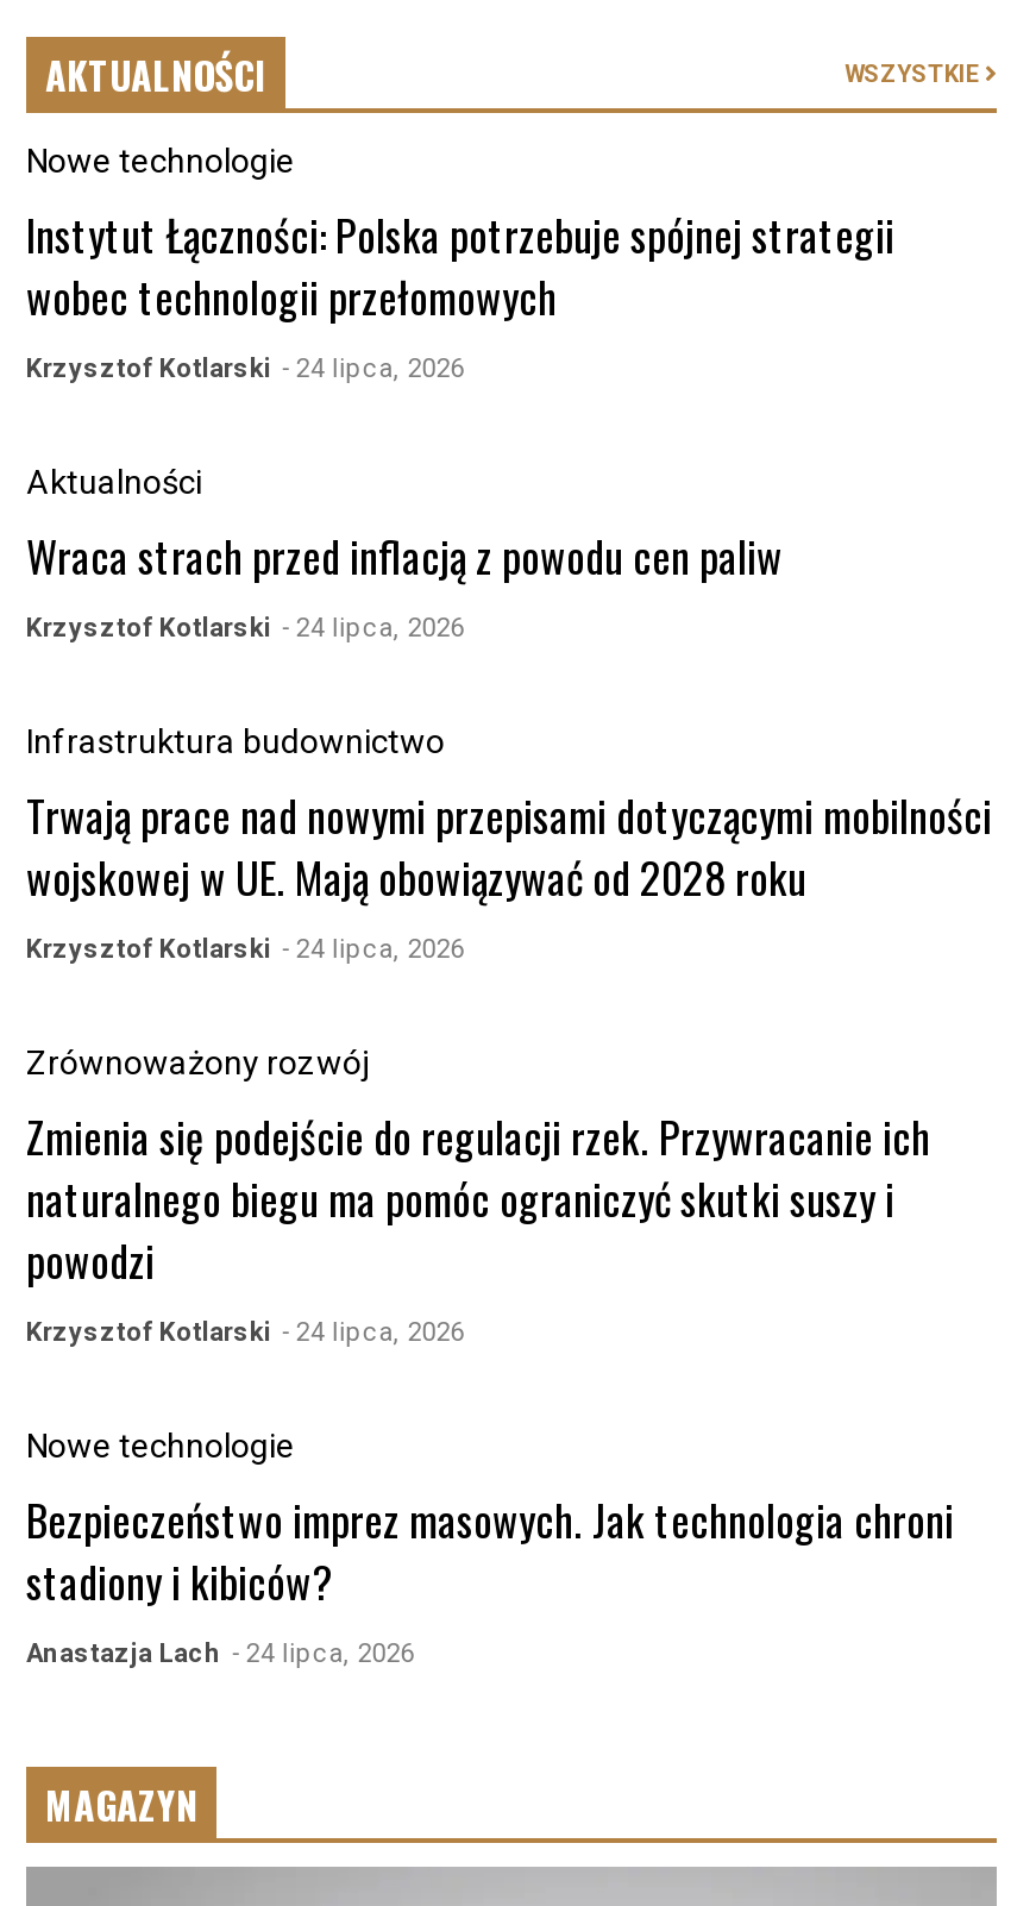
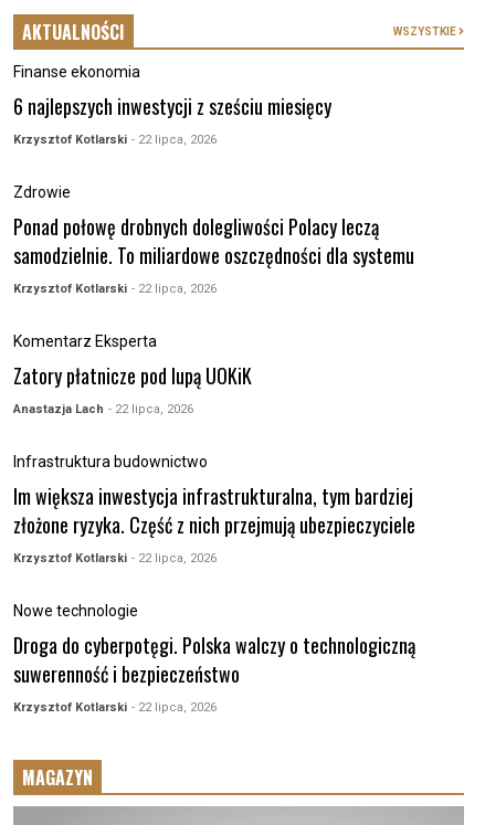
[26,141,894,643] Nowe technologie | Instytut Łączności: Polska potrzebuje spójnej strategii | wobec technologii przełomowych | Krzysztof Kotlarski - 24 lipca, 2026 | Aktualności | Wraca strach przed inflacją z powodu cen paliw | Krzysztof Kotlarski - 24 lipca, 2026 -> [13,63,414,416] Finanse ekonomia | 6 najlepszych inwestycji z sześciu miesięcy | Krzysztof Kotlarski - 22 lipca, 2026 | Zdrowie | Ponad połowę drobnych dolegliwości Polacy leczą | samodzielnie. To miliardowe oszczędności dla systemu | Krzysztof Kotlarski - 22 lipca, 2026 | Komentarz Eksperta | Zatory płatnicze pod lupą UOKiK | Anastazja Lach - 22 lipca, 2026
moved [26,721,445,760] -> [13,452,208,470]: Infrastruktura budownictwo
[26,783,992,1347] Trwają prace nad nowymi przepisami dotyczącymi mobilności | wojskowej w UE. Mają obowiązywać od 2028 roku | Krzysztof Kotlarski - 24 lipca, 2026 | Zrównoważony rozwój | Zmienia się podejście do regulacji rzek. Przywracanie ich | naturalnego biegu ma pomóc ograniczyć skutki suszy i | powodzi | Krzysztof Kotlarski - 24 lipca, 2026 -> [13,481,415,565] Im większa inwestycja infrastrukturalna, tym bardziej | złożone ryzyka. Część z nich przejmują ubezpieczyciele | Krzysztof Kotlarski - 22 lipca, 2026
[26,1488,954,1669] Bezpieczeństwo imprez masowych. Jak technologia chroni | stadiony i kibiców? | Anastazja Lach - 24 lipca, 2026 -> [13,630,415,714] Droga do cyberpotęgi. Polska walczy o technologiczną | suwerenność i bezpieczeństwo | Krzysztof Kotlarski - 22 lipca, 2026

